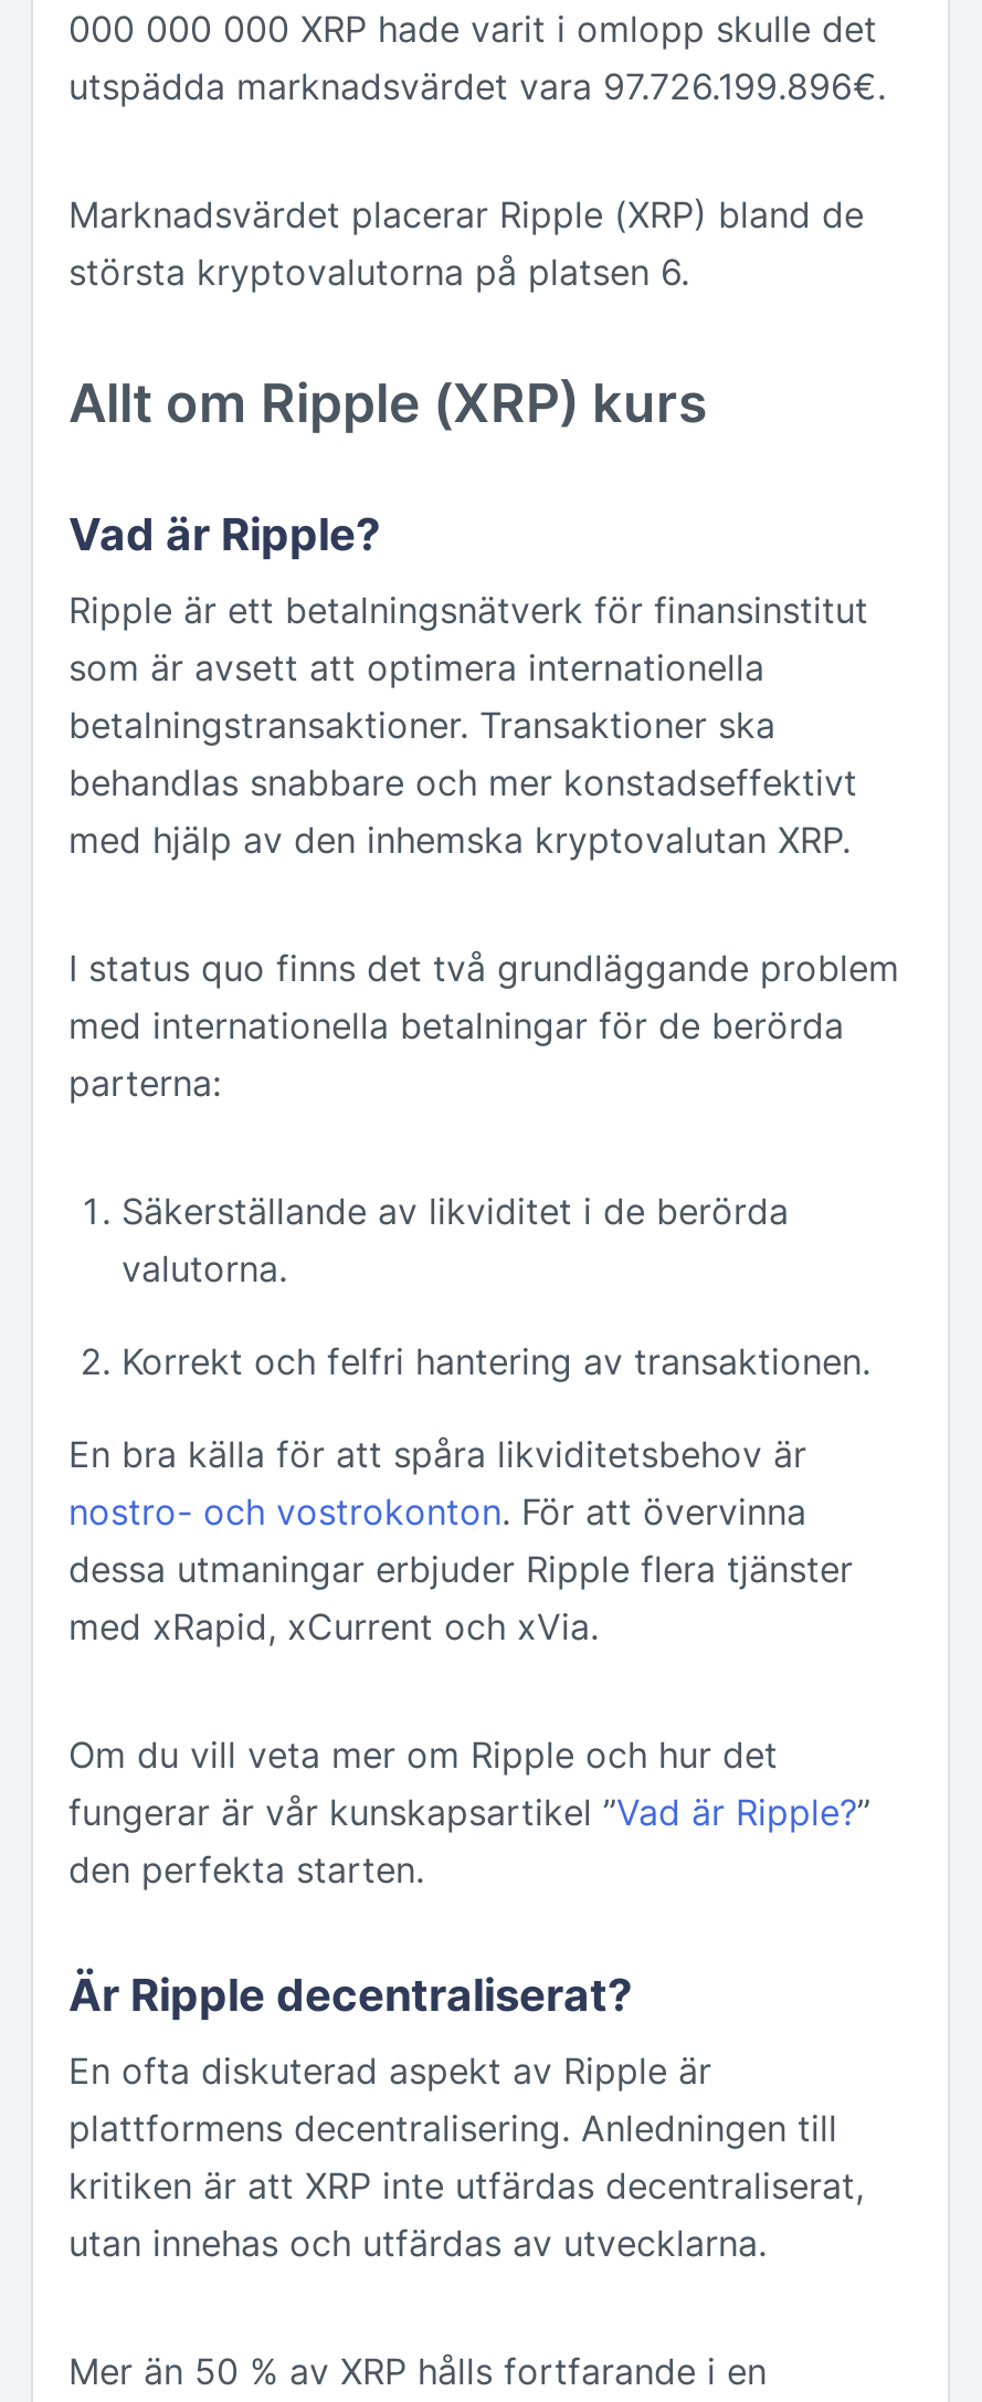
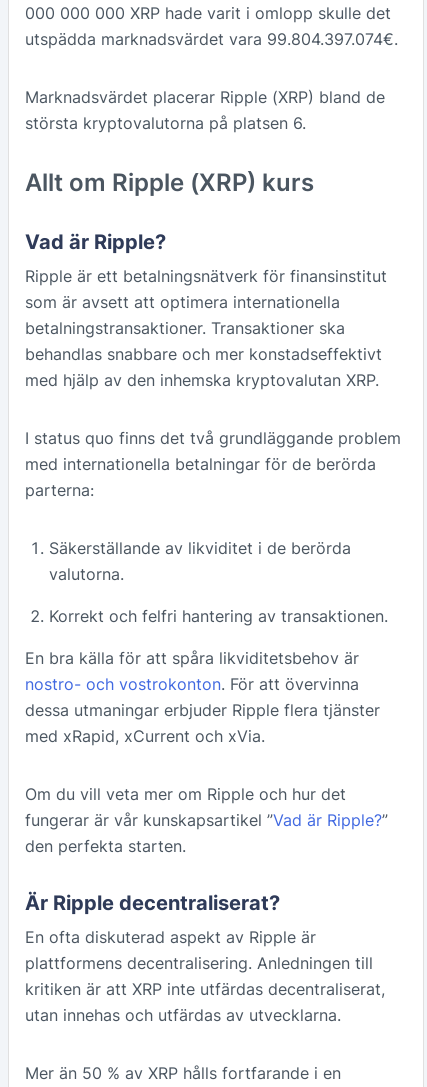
[68,64,886,108] utspädda marknadsvärdet vara 97.726.199.896€. -> [25,29,398,49] utspädda marknadsvärdet vara 99.804.397.074€.

